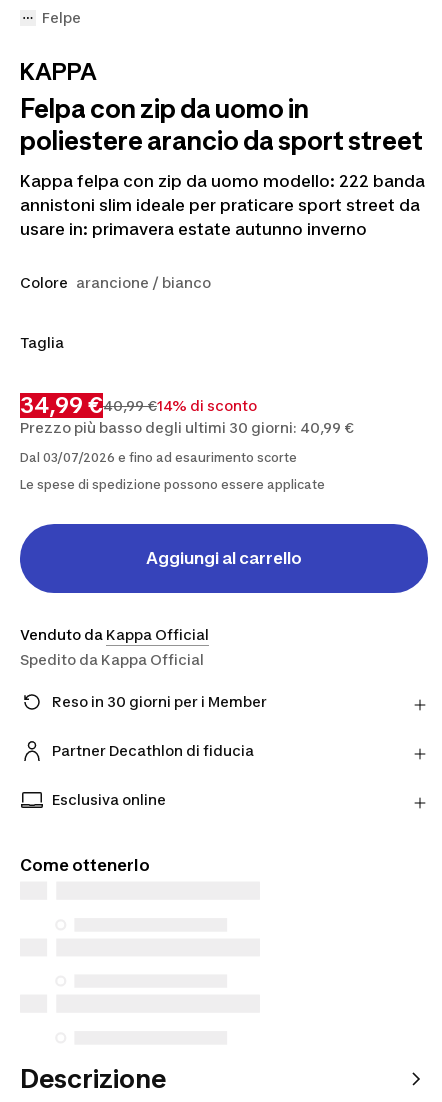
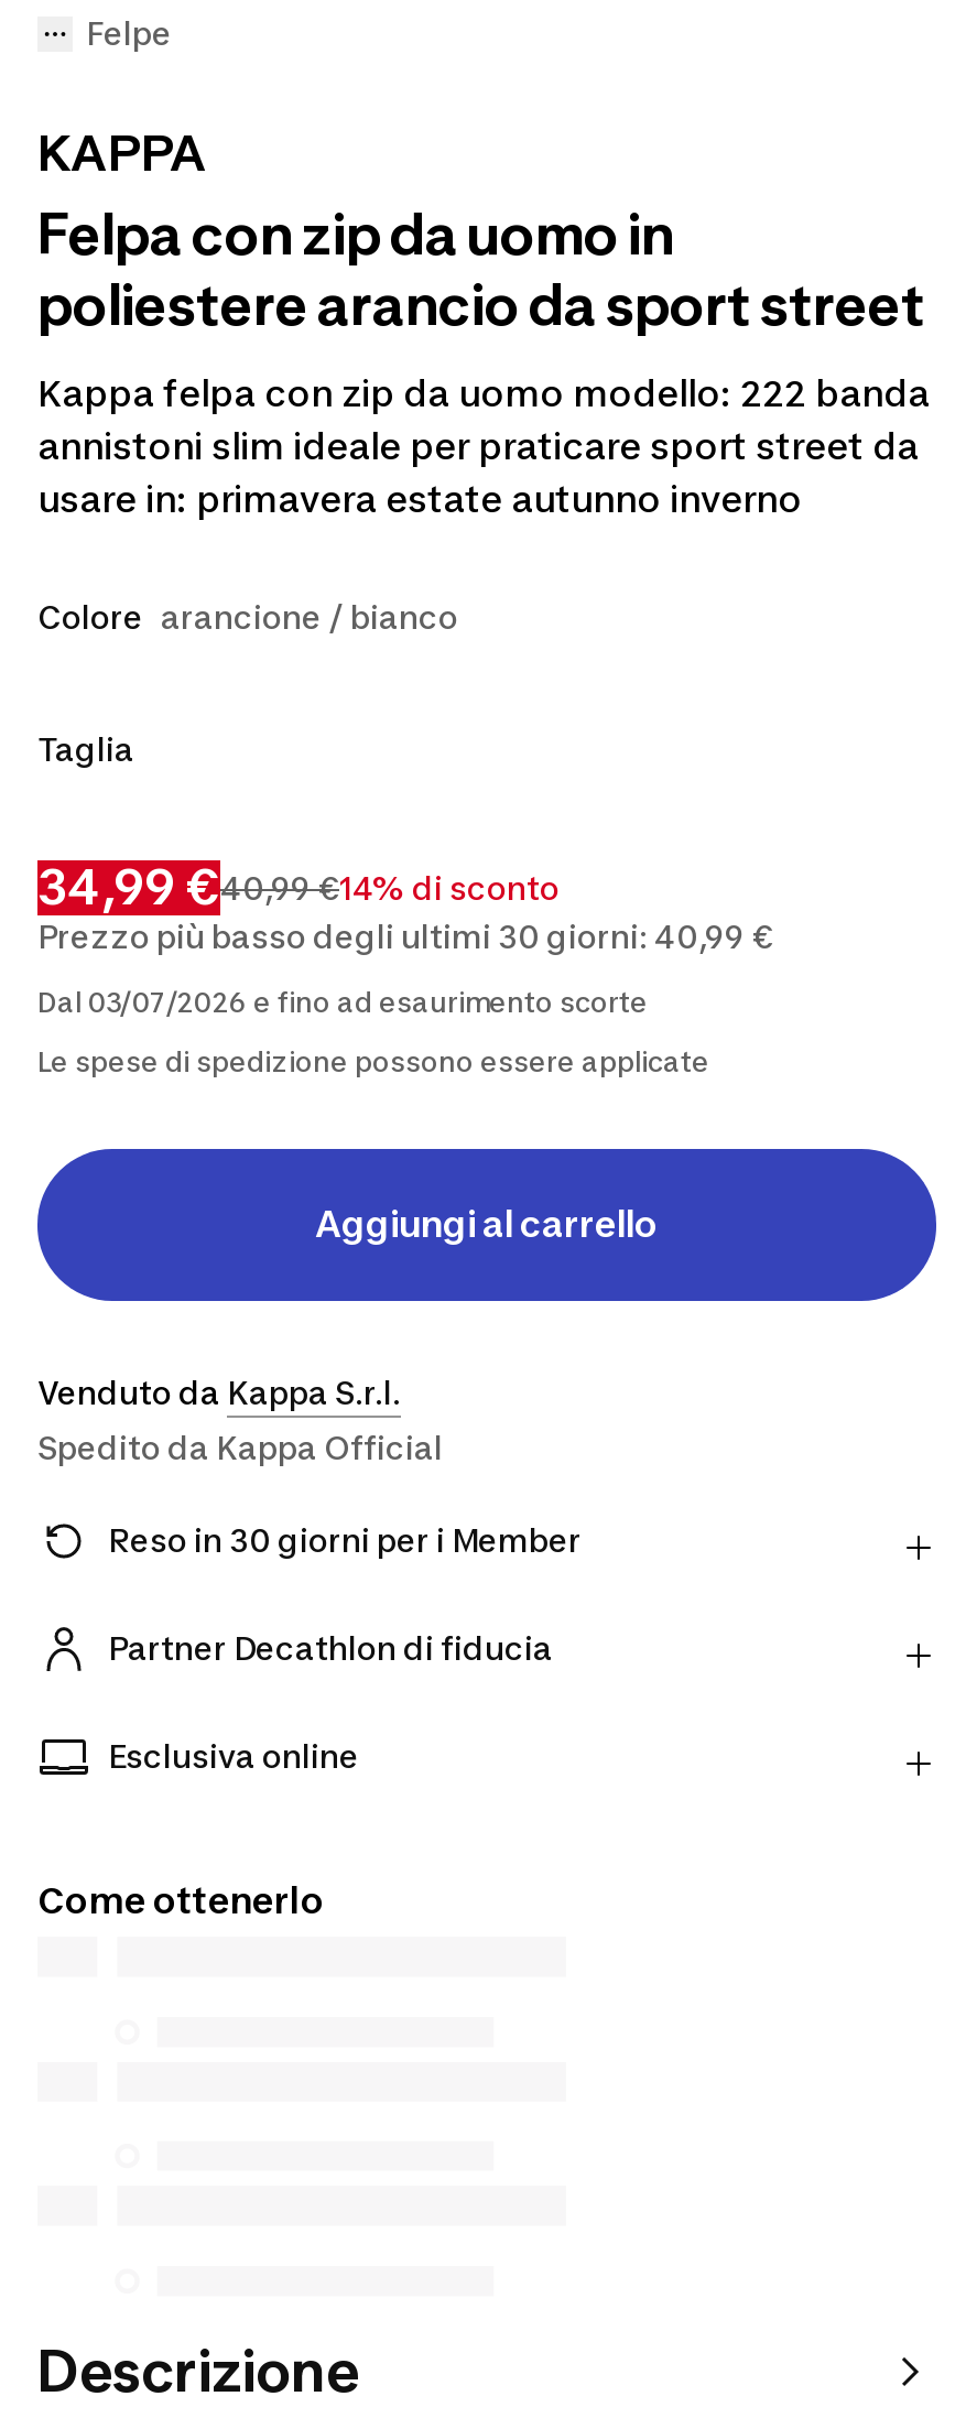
[20,626,209,643] Venduto da Kappa Official -> [37,1374,401,1411] Venduto da Kappa S.r.l.

